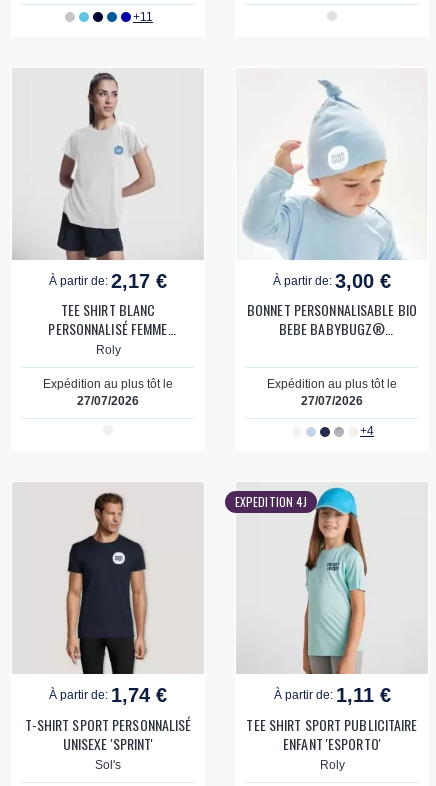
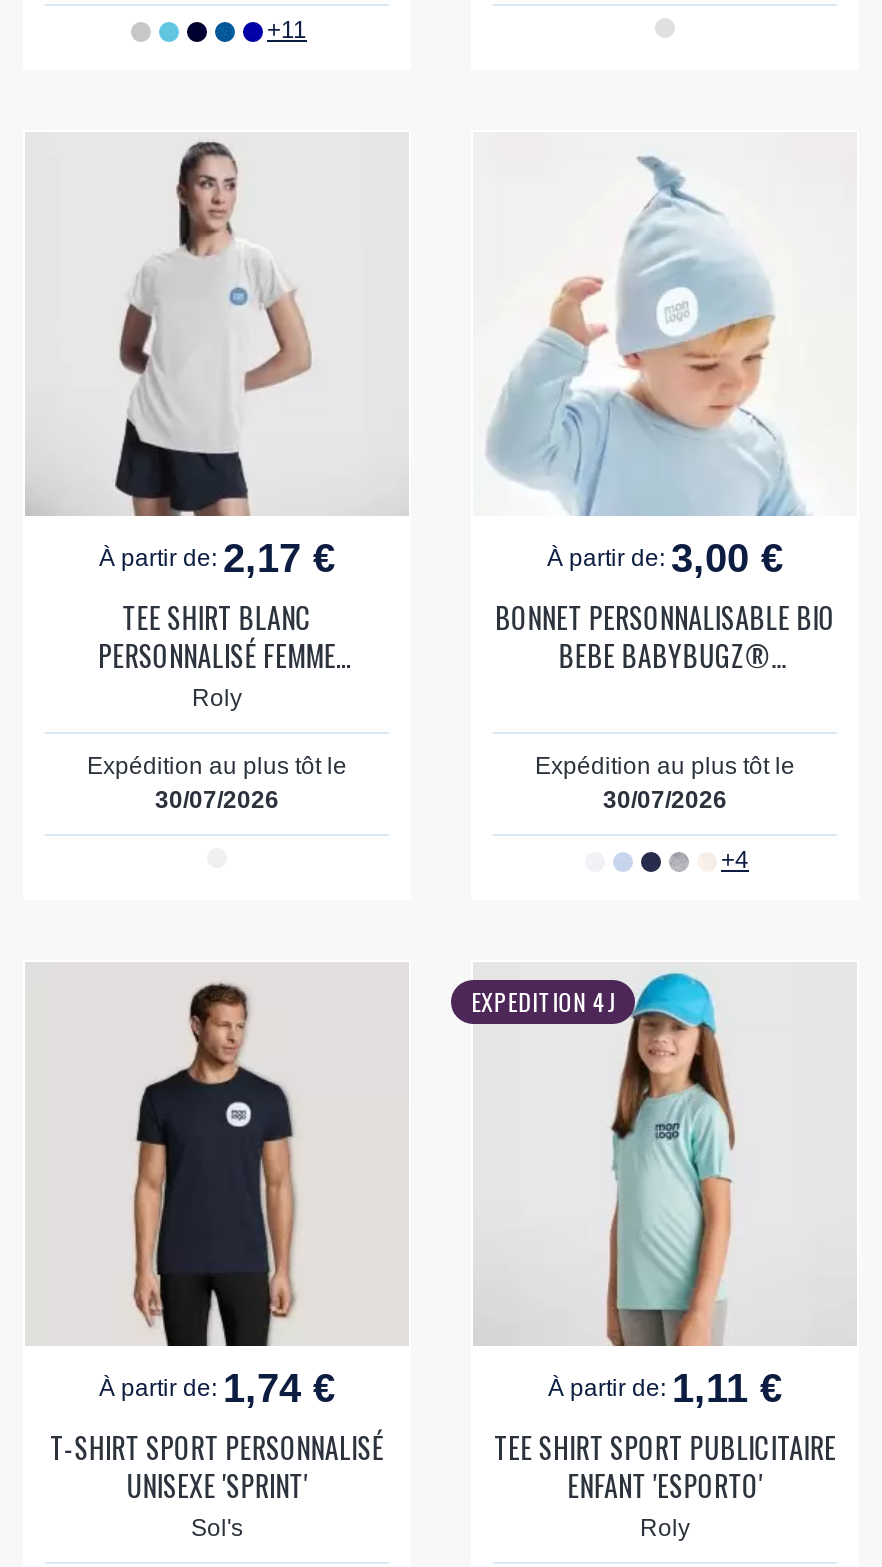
[77,394,139,408] 27/07/2026 -> [155,786,279,814] 30/07/2026
[301,394,363,408] 27/07/2026 -> [603,786,727,814] 30/07/2026

